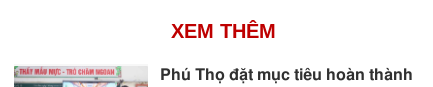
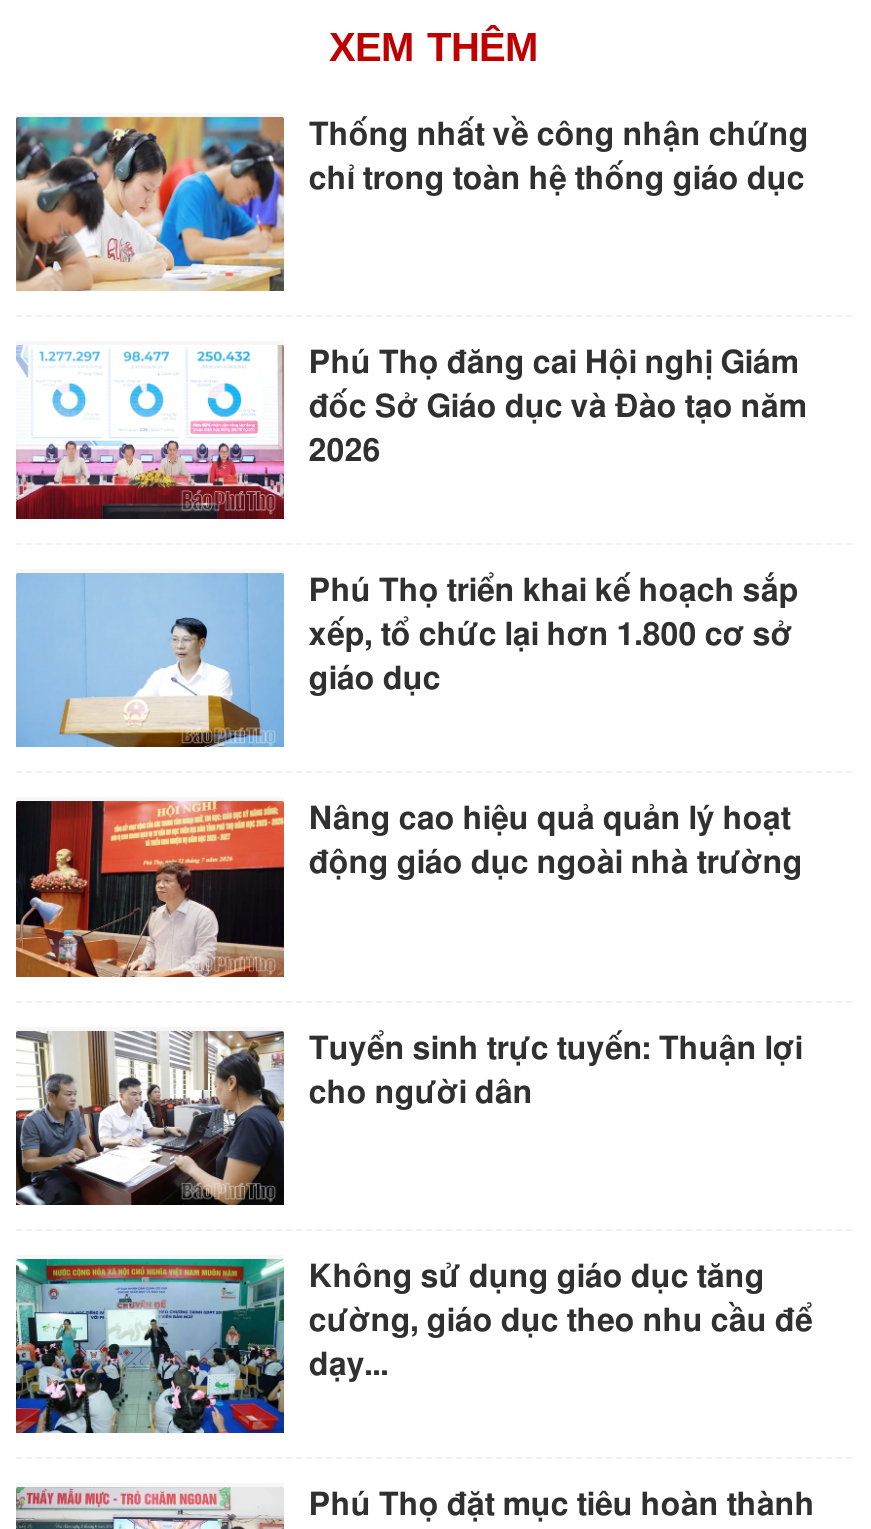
none -> [14,115,809,293] [image] | Thống nhất về công nhận chứng | chỉ trong toàn hệ thống giáo dục
none -> [14,345,807,521] [image] | Phú Thọ đăng cai Hội nghị Giám | đốc Sở Giáo dục và Đào tạo năm | 2026
none -> [14,571,799,749] [image] | Phú Thọ triển khai kế hoạch sắp | xếp, tổ chức lại hơn 1.800 cơ sở | giáo dục
none -> [14,799,803,979] [image] | Nâng cao hiệu quả quản lý hoạt | động giáo dục ngoài nhà trường
none -> [14,1257,813,1435] [image] | Không sử dụng giáo dục tăng | cường, giáo dục theo nhu cầu để | dạy...
none -> [16,1029,803,1207] [image] | Tuyển sinh trực tuyến: Thuận lợi | cho người dân

